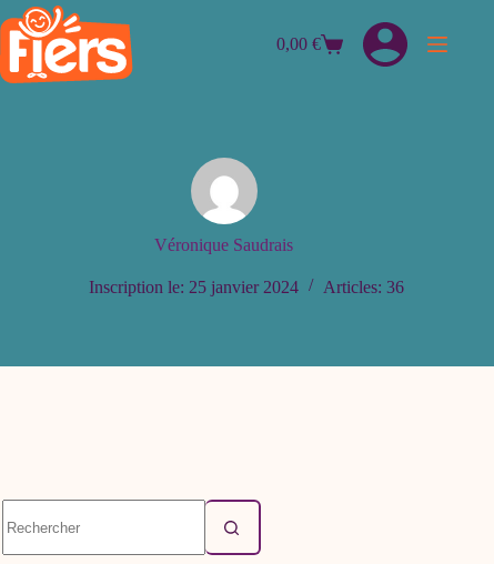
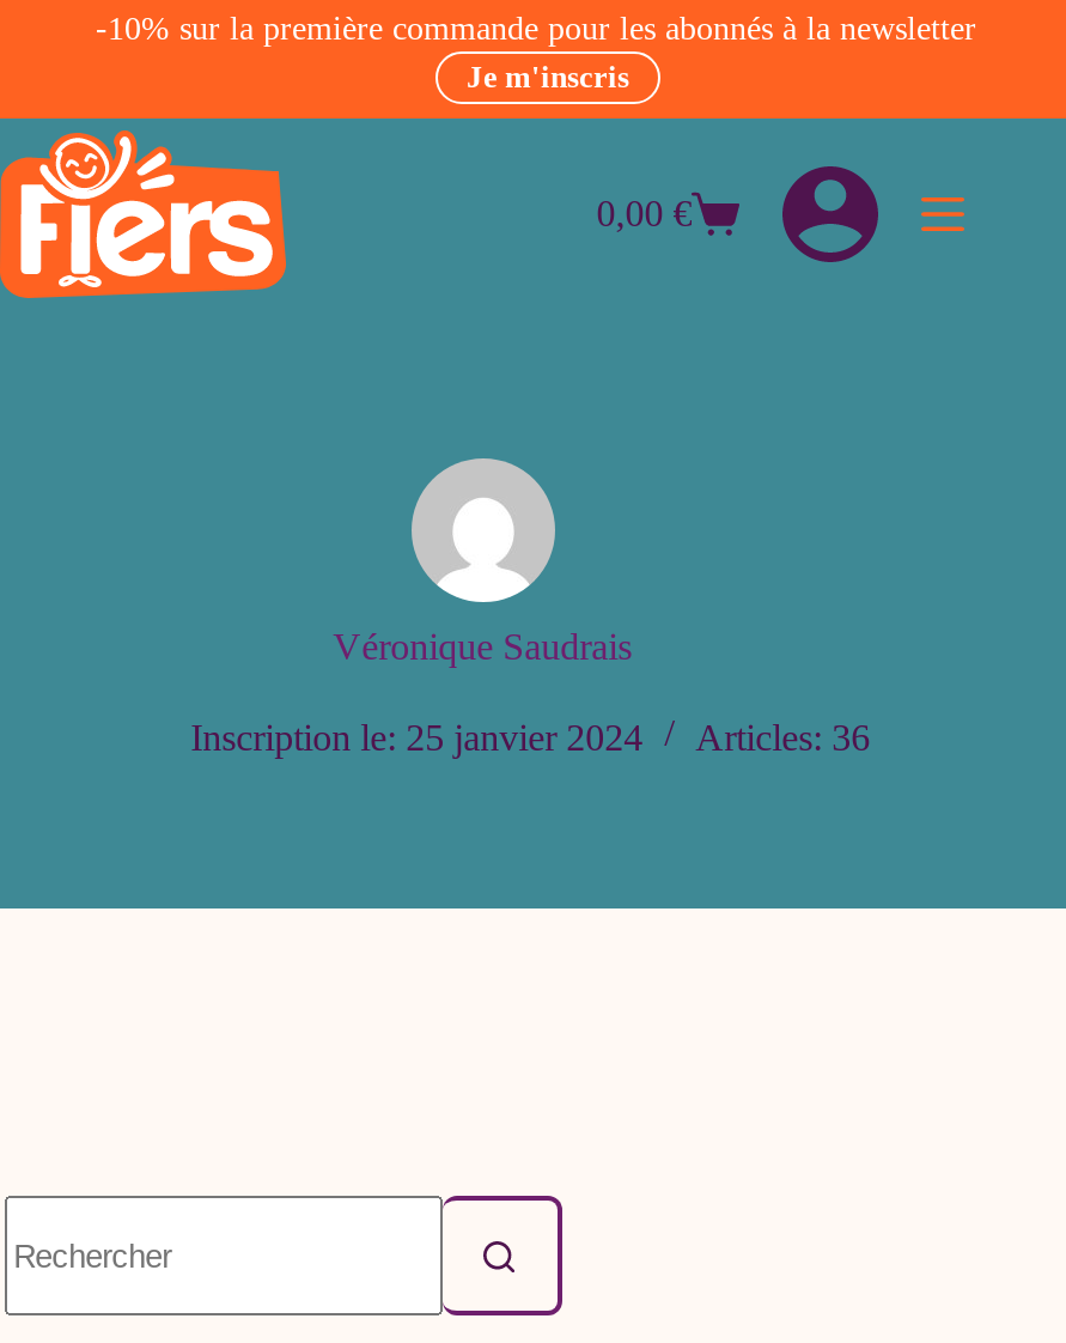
none -> [96,11,976,95] -10% sur la première commande pour les abonnés à la newsletter | Je m'inscris

